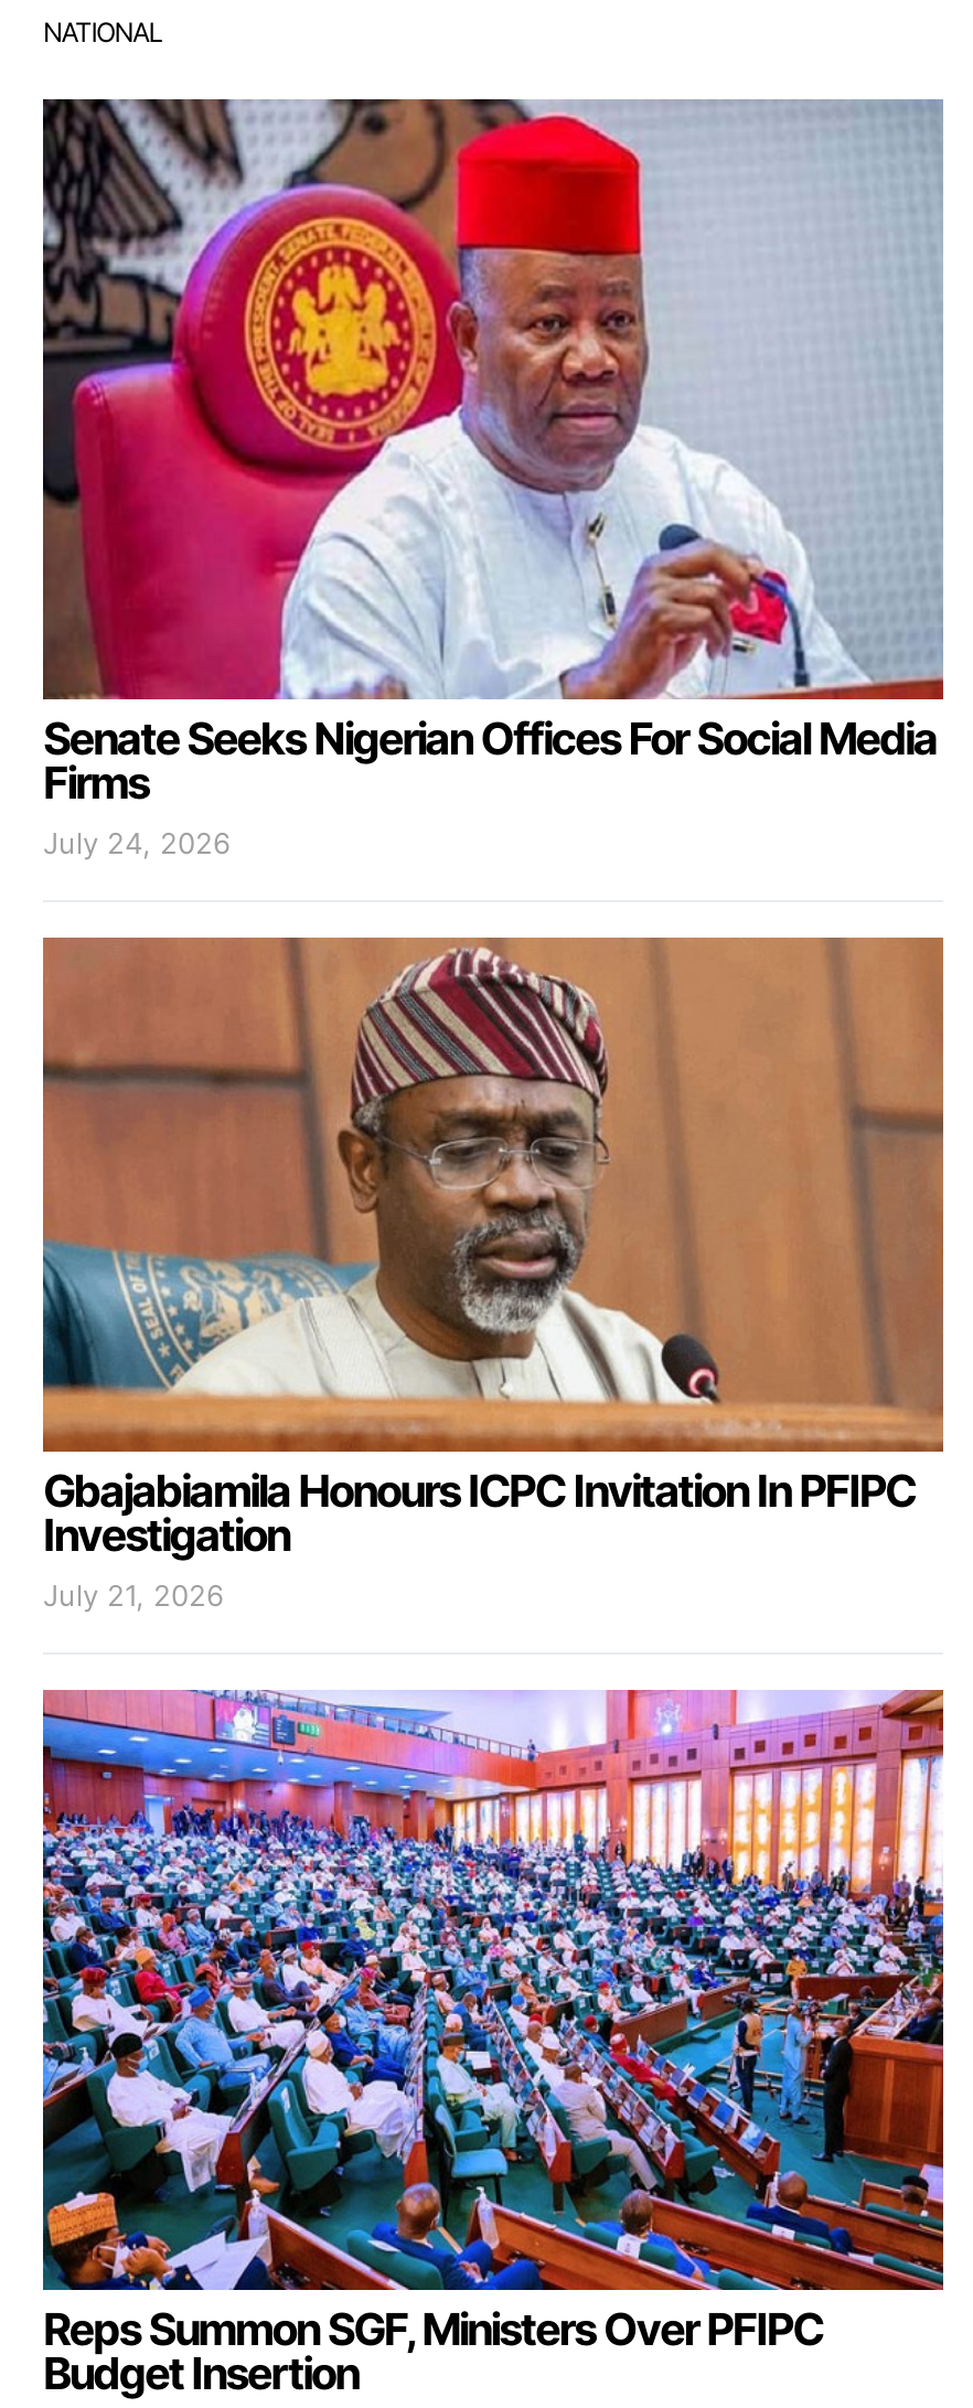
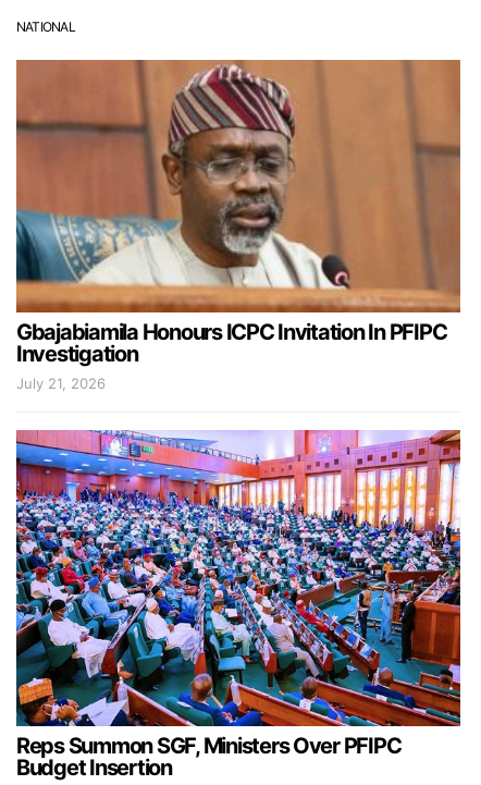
[41,97,945,859] [image] | Senate Seeks Nigerian Offices For Social Media | Firms | July 24, 2026 -> none

